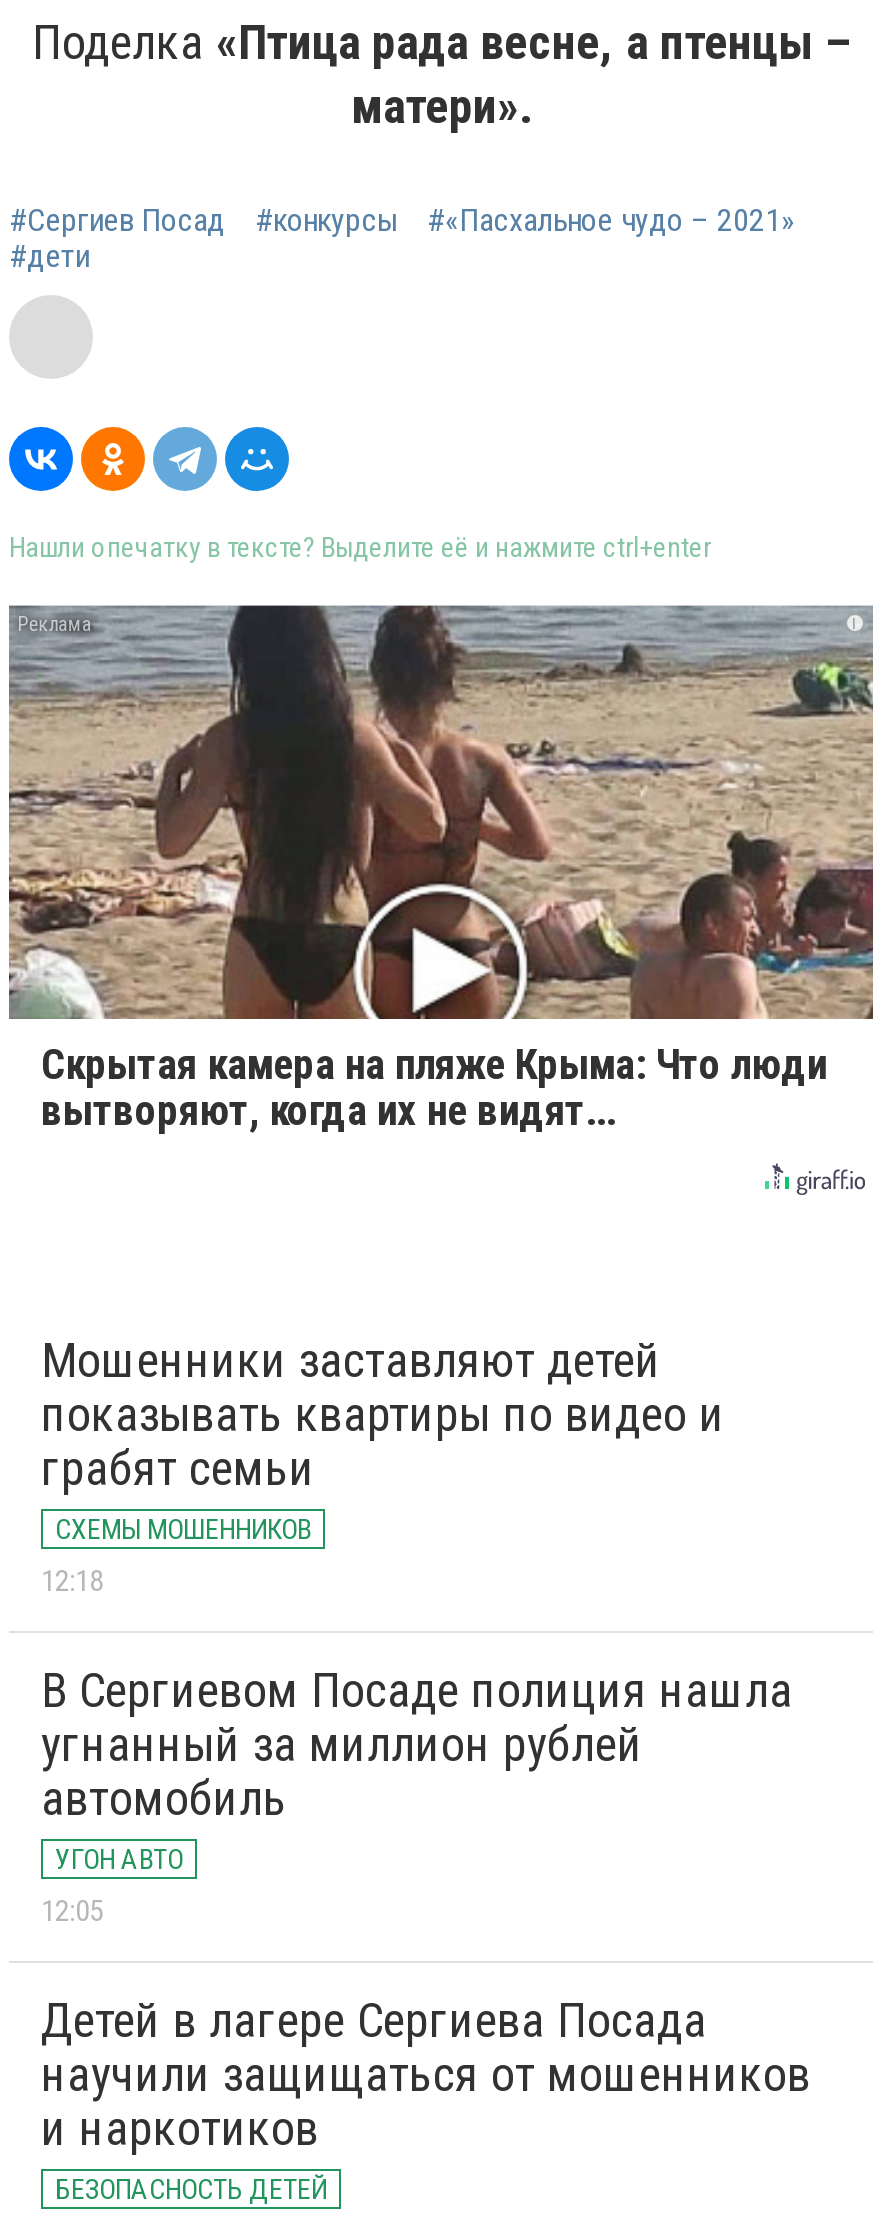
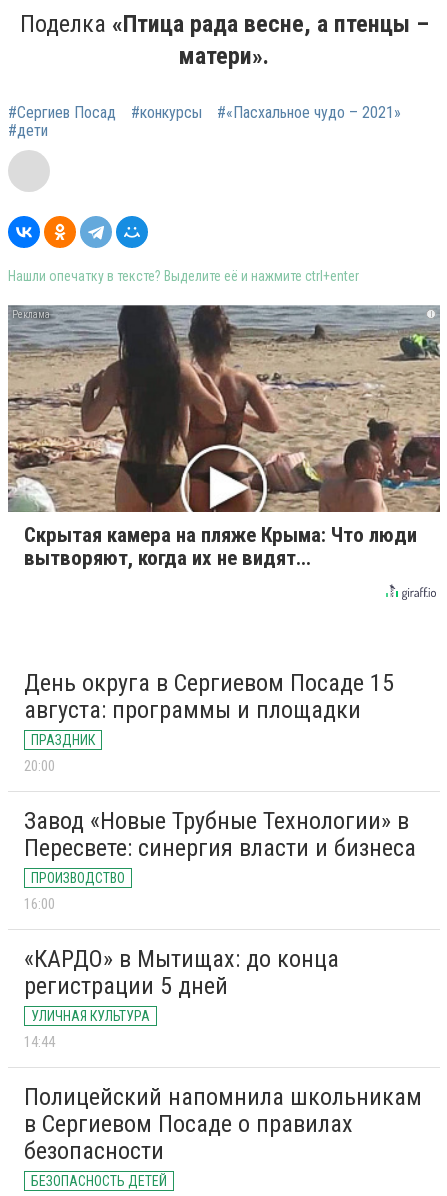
[41,1334,811,2158] Мошенники заставляют детей | показывать квартиры по видео и | грабят семьи | СХЕМЫ МОШЕННИКОВ | 12:18 | В Сергиевом Посаде полиция нашла | угнанный за миллион рублей | автомобиль | УГОН АВТО | 12:05 | Детей в лагере Сергиева Посада | научили защищаться от мошенников | и наркотиков -> [24,669,422,1165] День округа в Сергиевом Посаде 15 | августа: программы и площадки | ПРАЗДНИК | 20:00 | Завод «Новые Трубные Технологии» в | Пересвете: синергия власти и бизнеса | ПРОИЗВОДСТВО | 16:00 | «КАРДО» в Мытищах: до конца | регистрации 5 дней | УЛИЧНАЯ КУЛЬТУРА | 14:44 | Полицейский напомнила школьникам | в Сергиевом Посаде о правилах | безопасности

